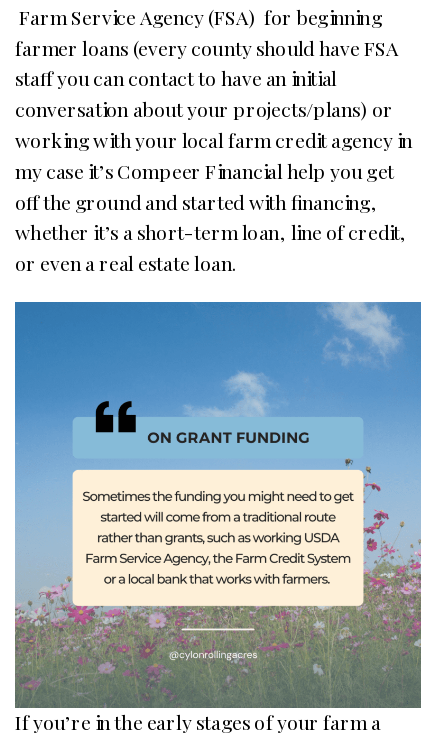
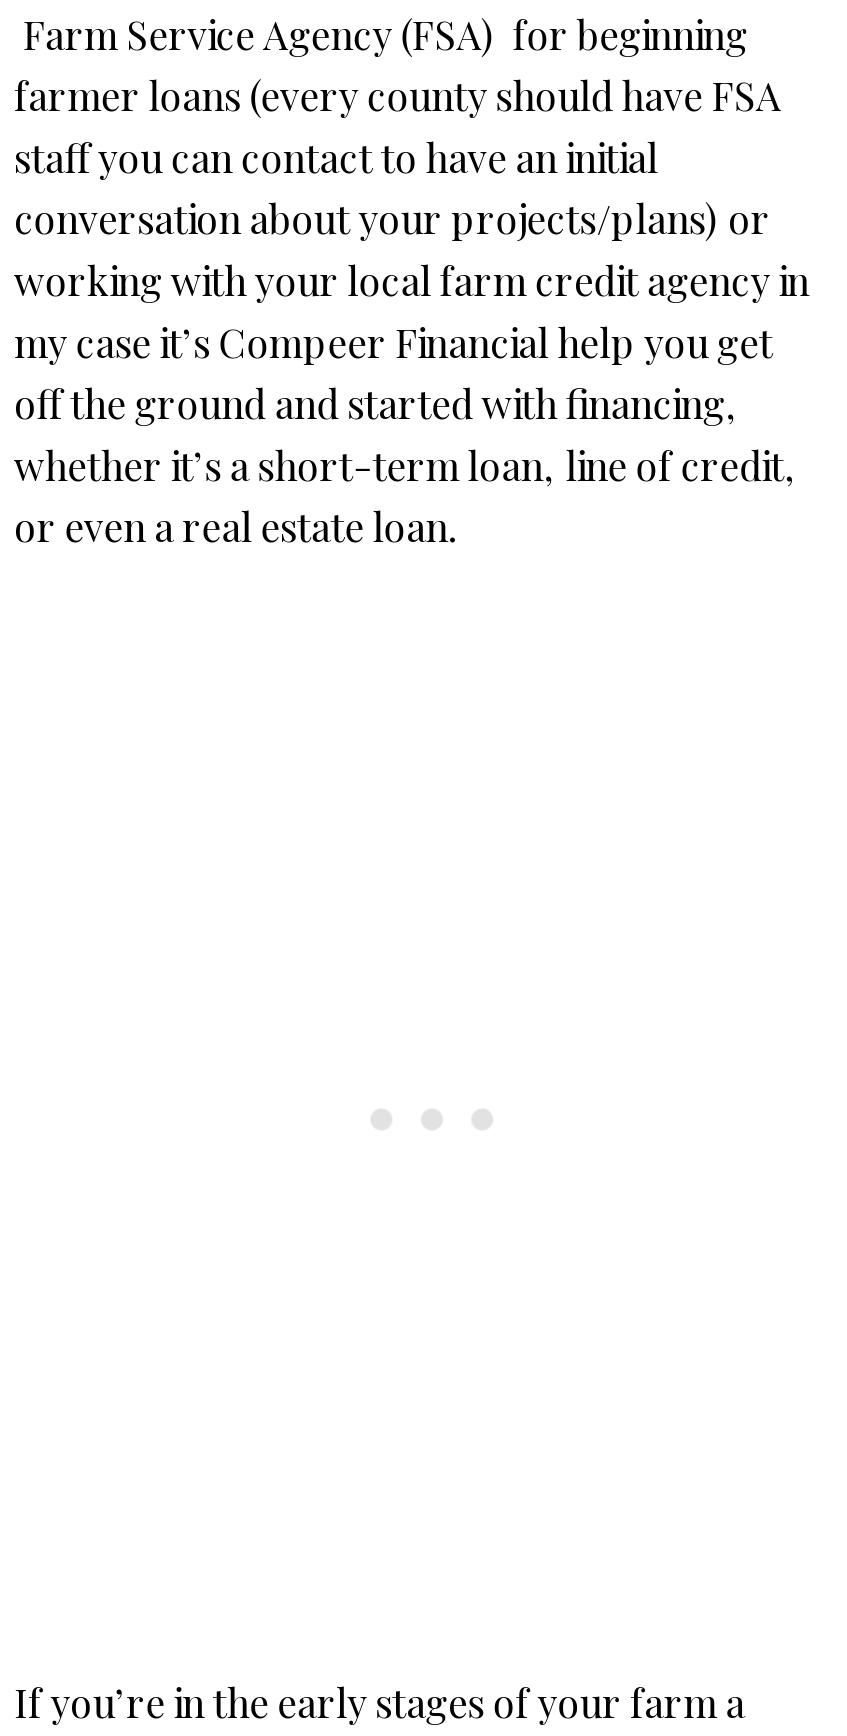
[14,301,422,709] [image] -> none

